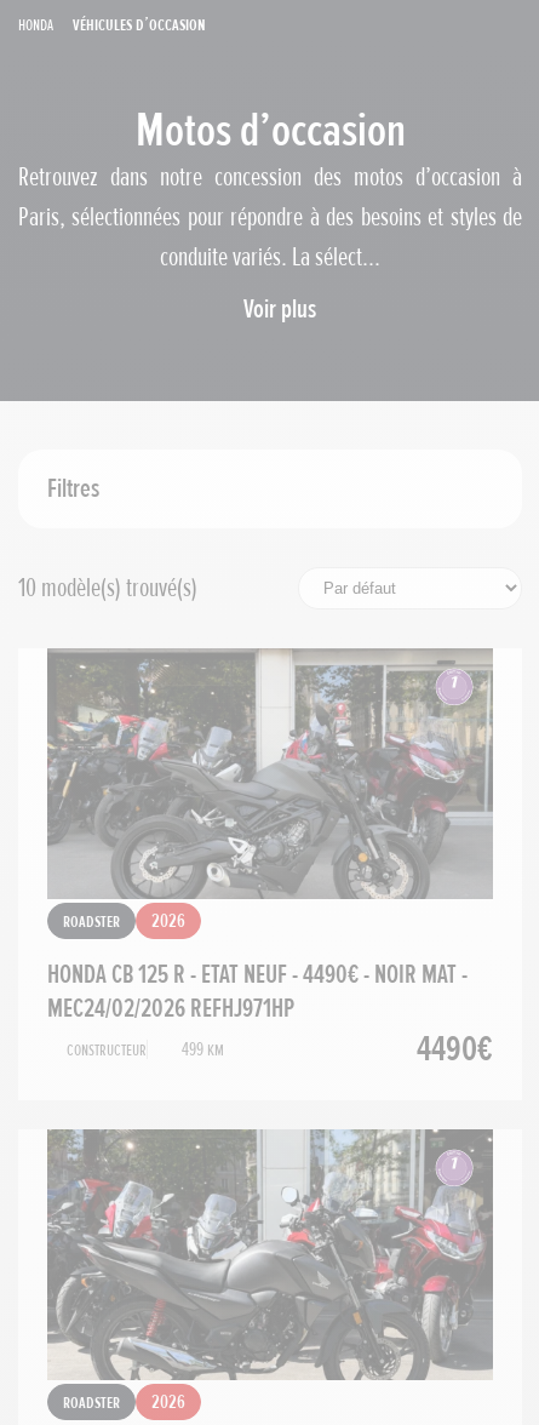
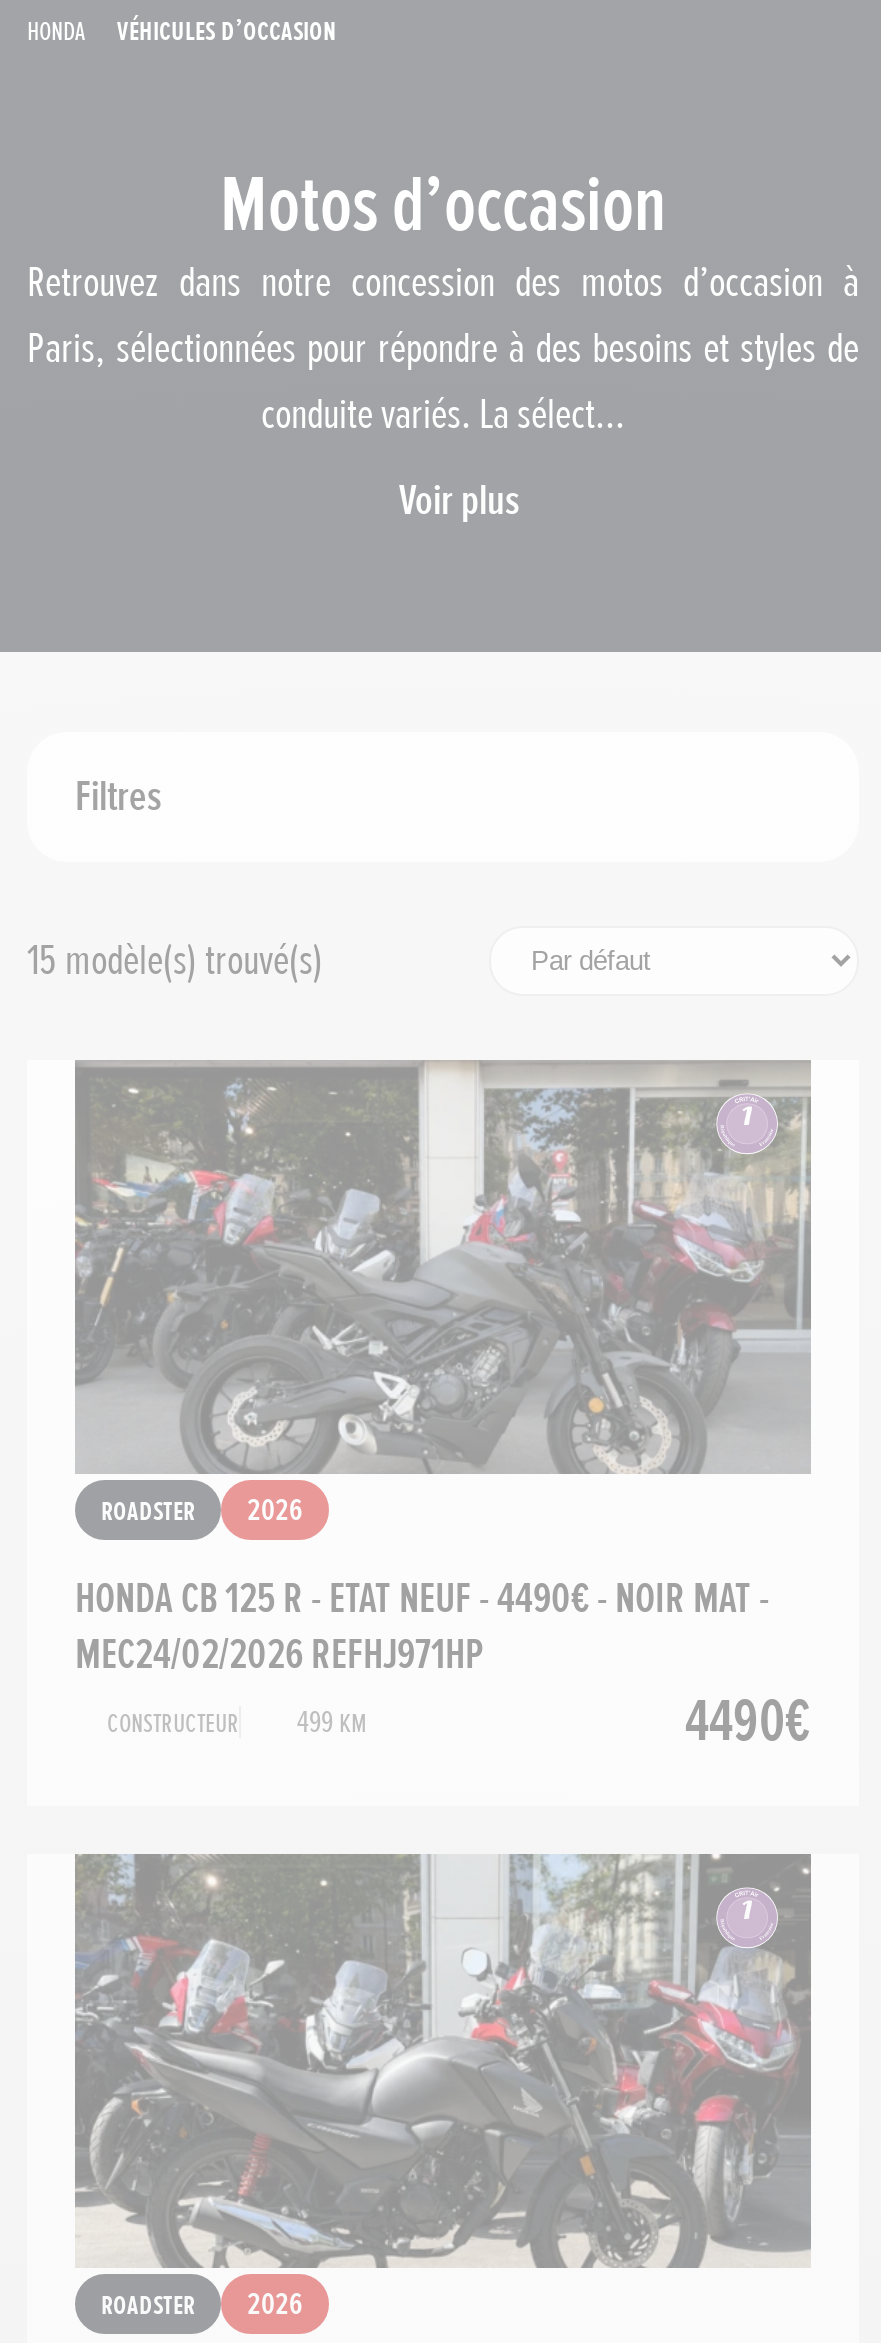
[18,572,197,605] 10 modèle(s) trouvé(s) -> [27,934,323,988] 15 modèle(s) trouvé(s)

